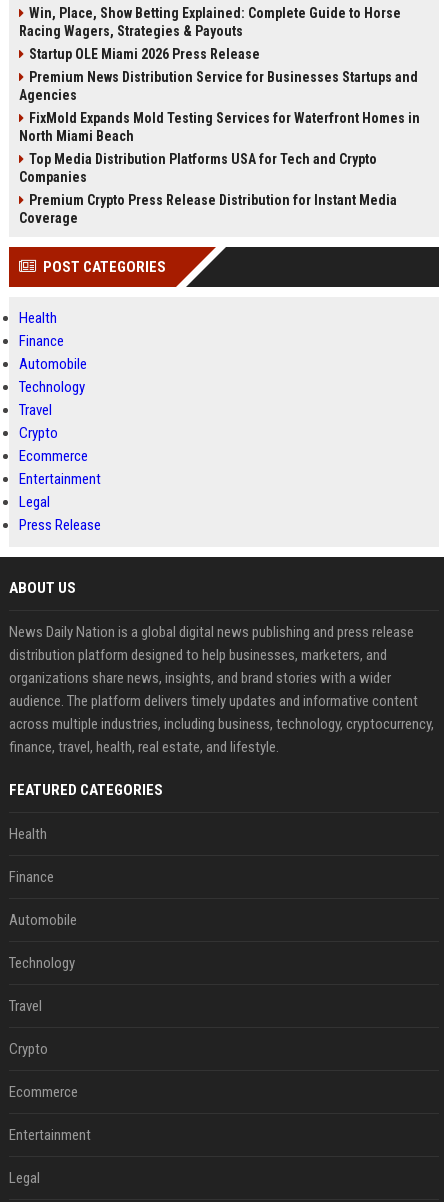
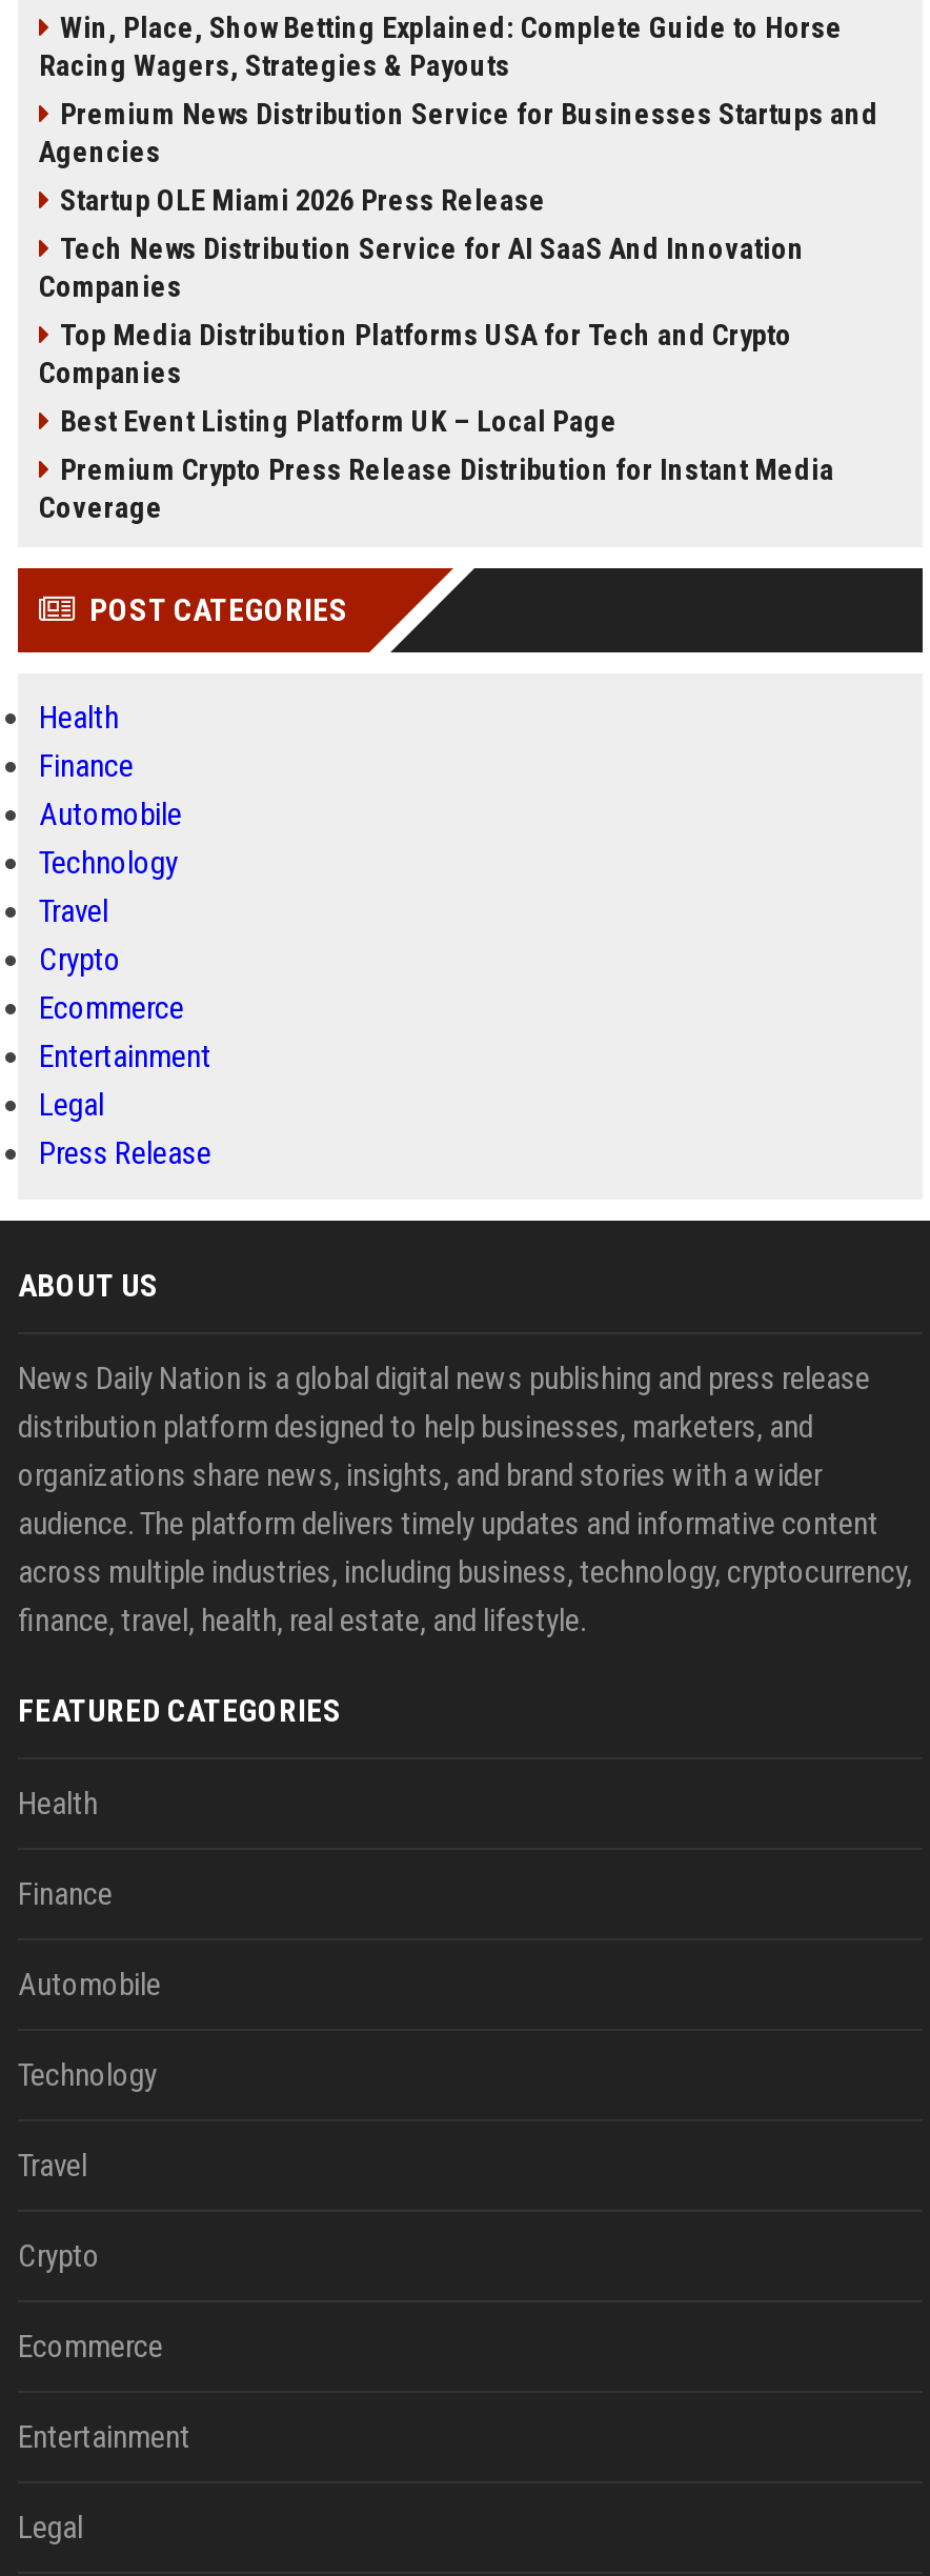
moved [29,46,260,62] -> [60,183,546,217]: Startup OLE Miami 2026 Press Release
moved [19,69,418,103] -> [39,97,878,168]: Premium News Distribution Service for Businesses Startups and | Agencies
[19,110,420,144] FixMold Expands Mold Testing Services for Waterfront Homes in | North Miami Beach -> [39,232,805,303] Tech News Distribution Service for AI SaaS And Innovation | Companies
none -> [60,404,618,438] Best Event Listing Platform UK – Local Page

